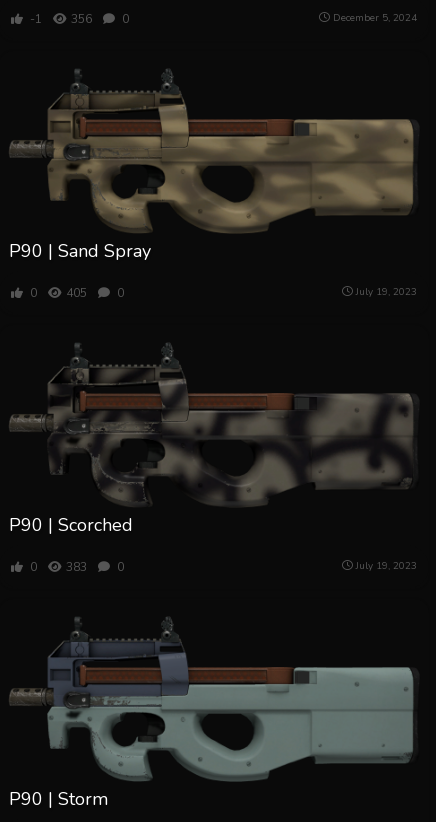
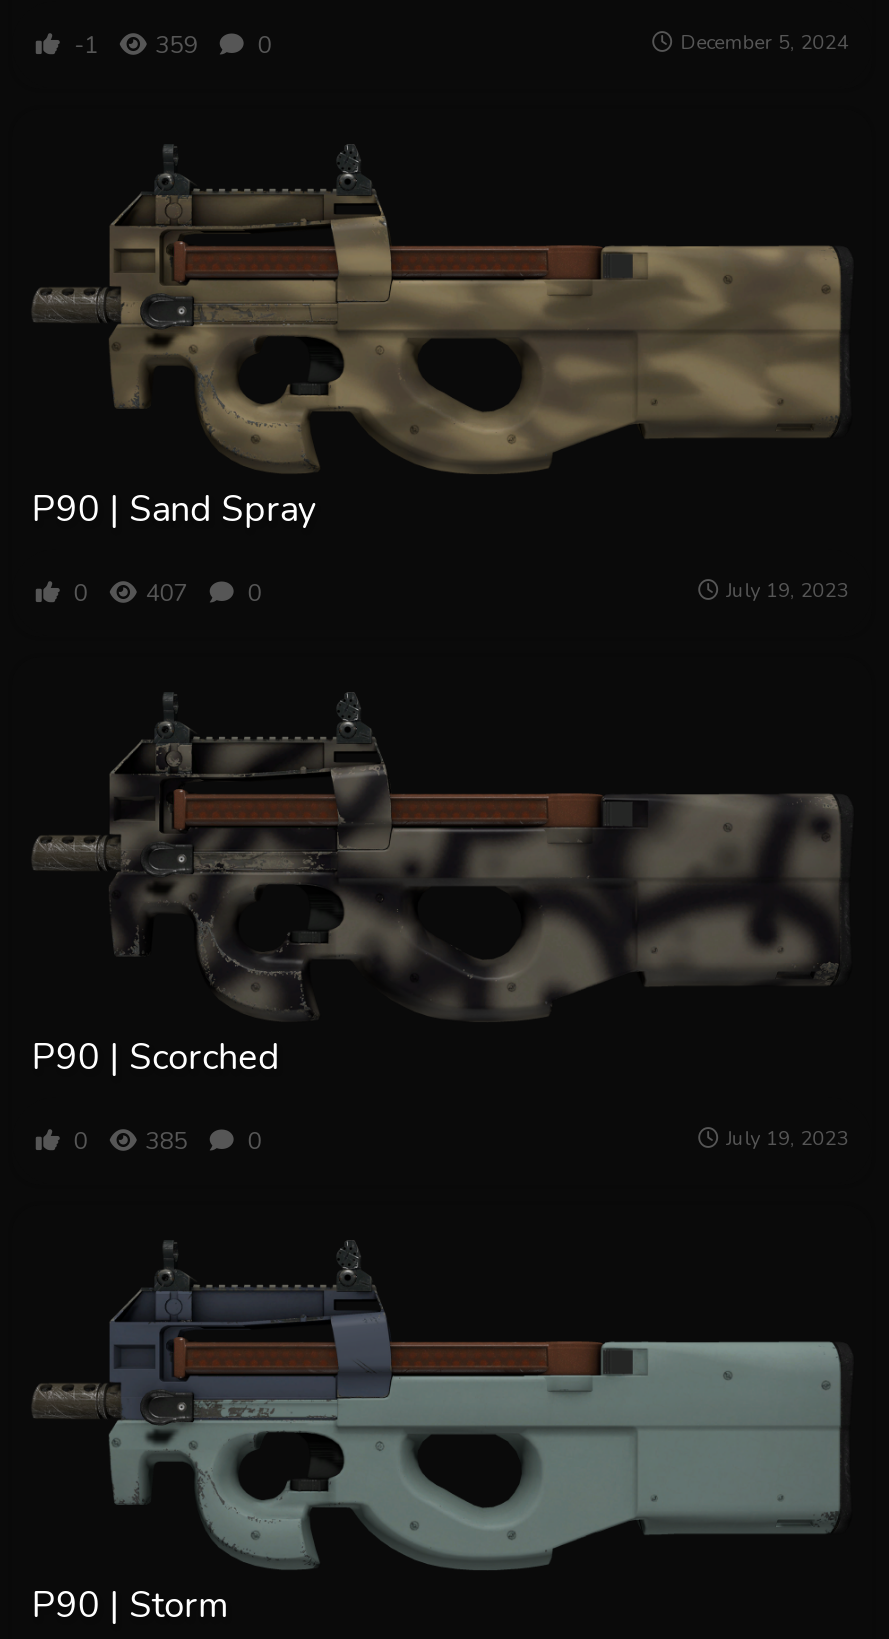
[71,10,92,26] 356 -> [156,28,198,60] 359
[27,284,124,300] 0 405 0 -> [68,576,262,608] 0 407 0
[27,558,124,574] 0 383 0 -> [68,1124,262,1156] 0 385 0

